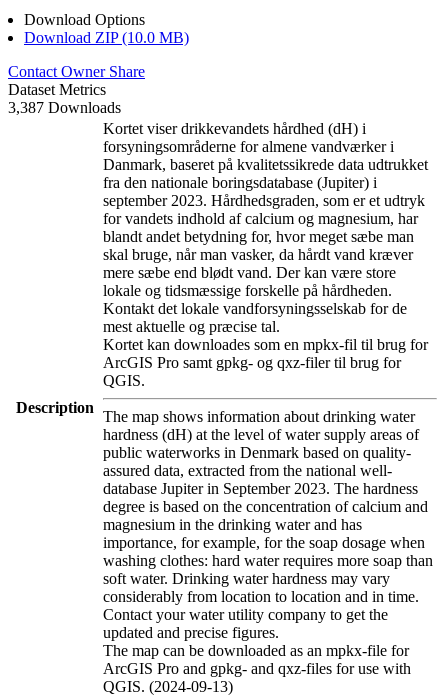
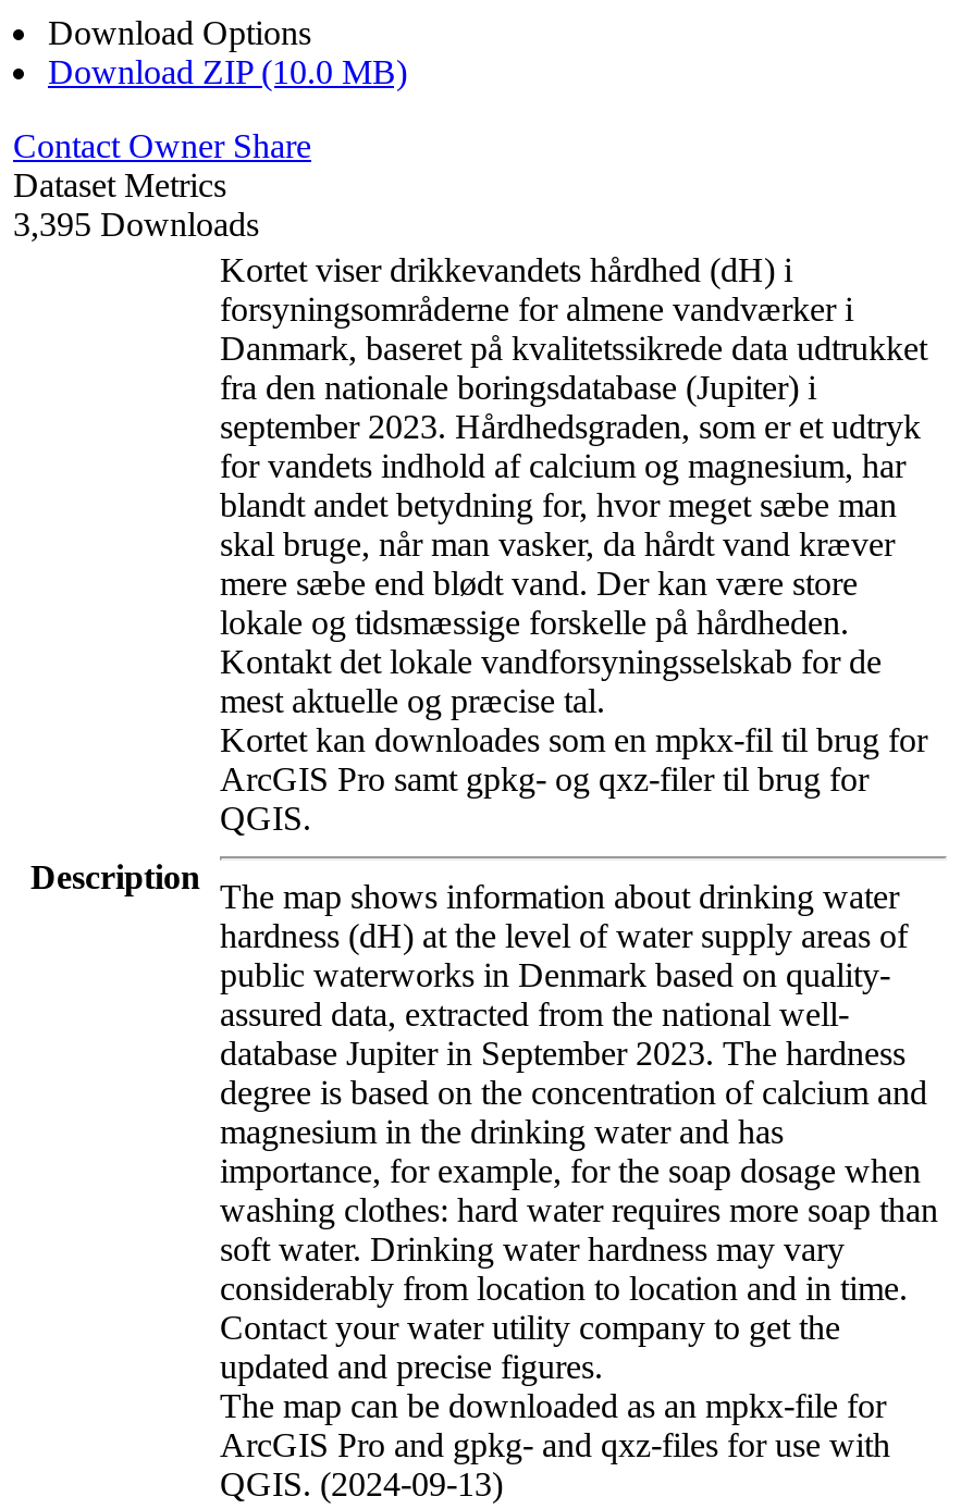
[8,99,121,116] 3,387 Downloads -> [13,205,259,242] 3,395 Downloads

